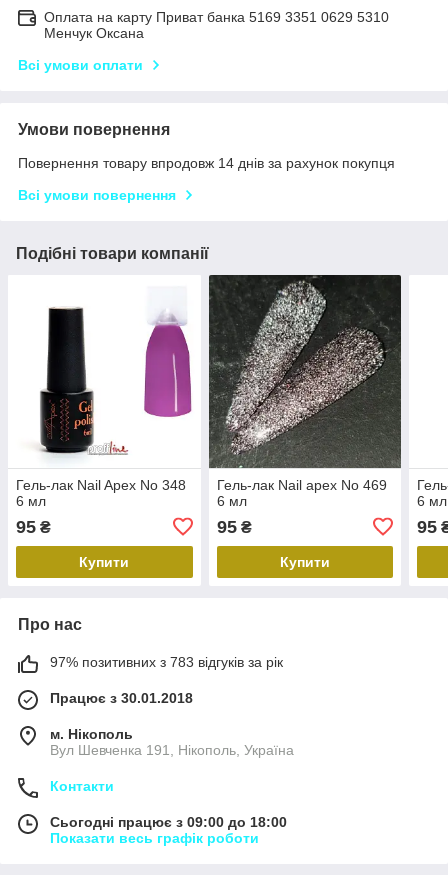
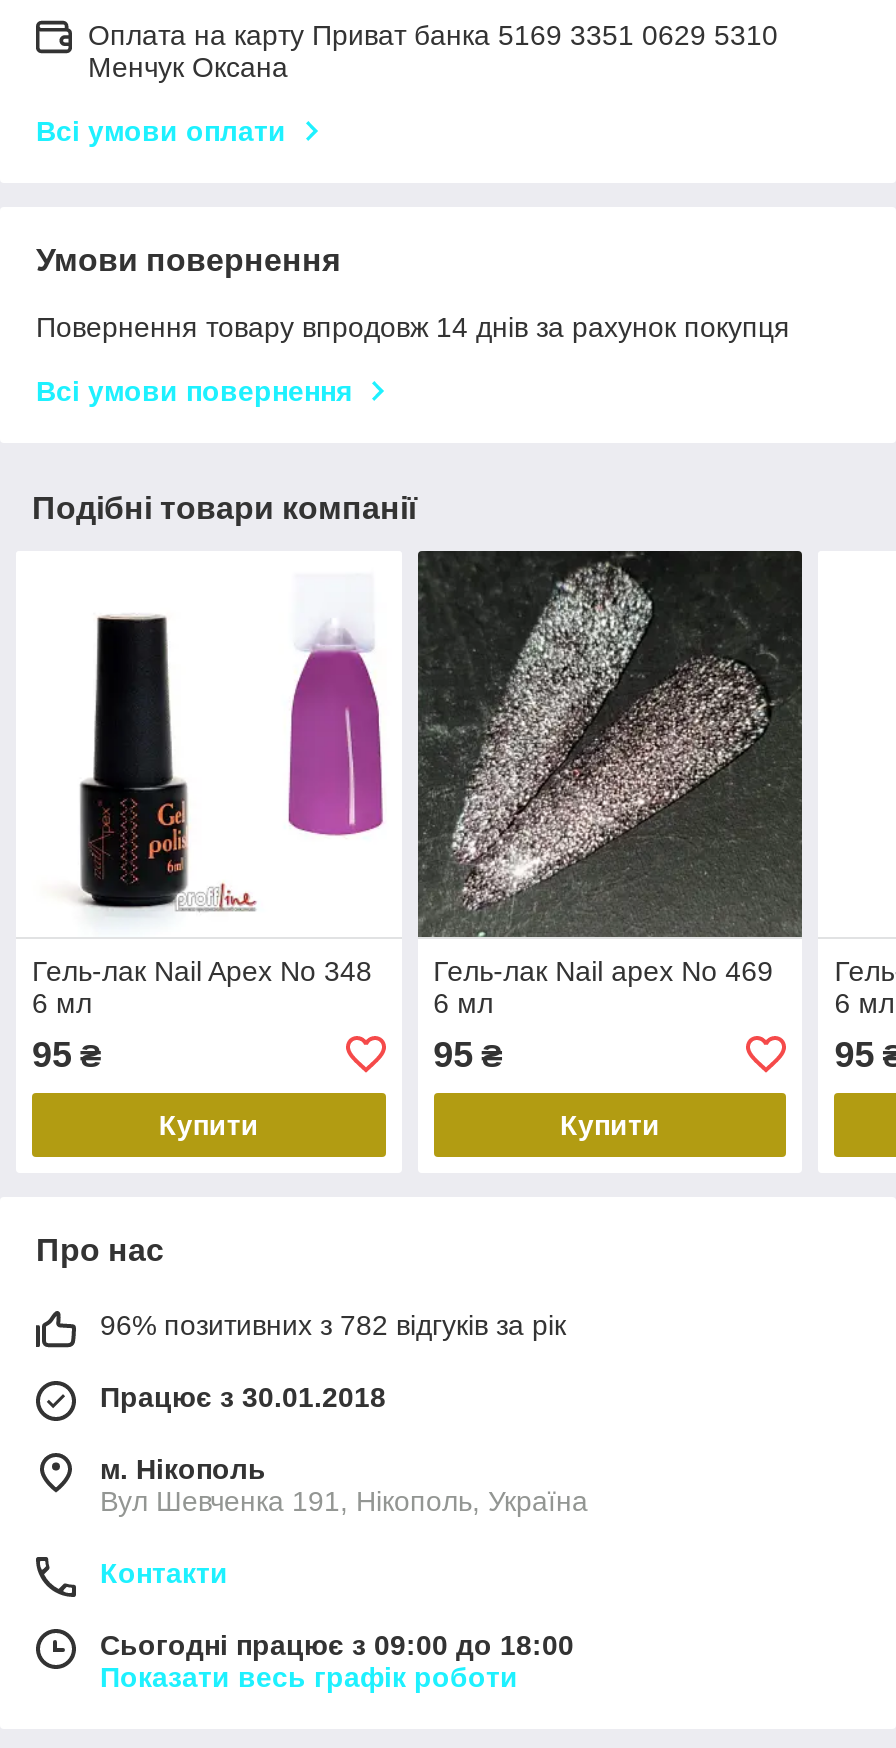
[50,654,283,670] 97% позитивних з 783 відгуків за рік -> [100,1309,566,1341] 96% позитивних з 782 відгуків за рік

